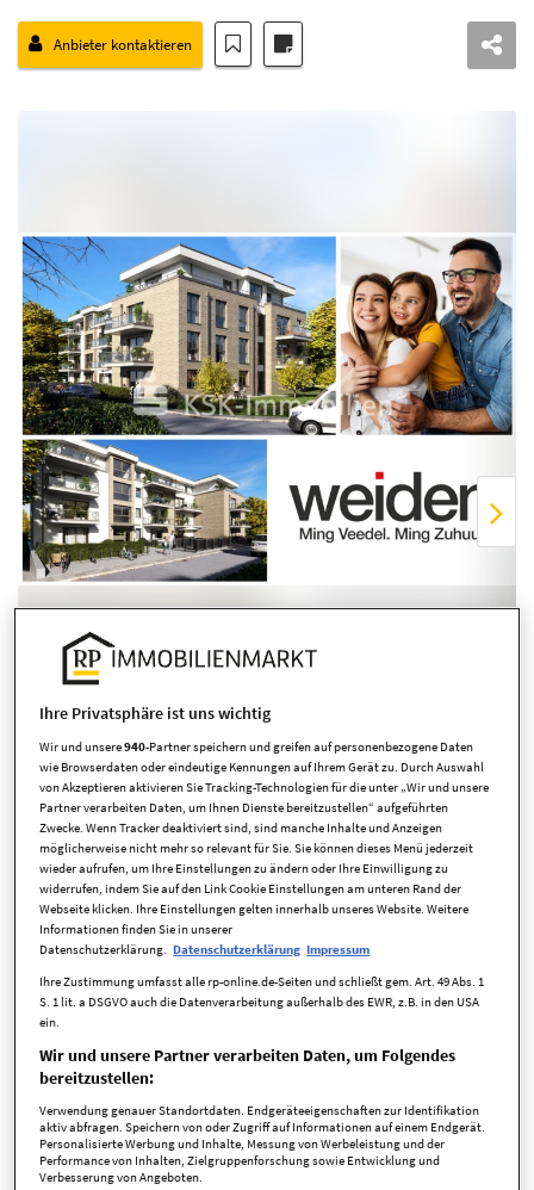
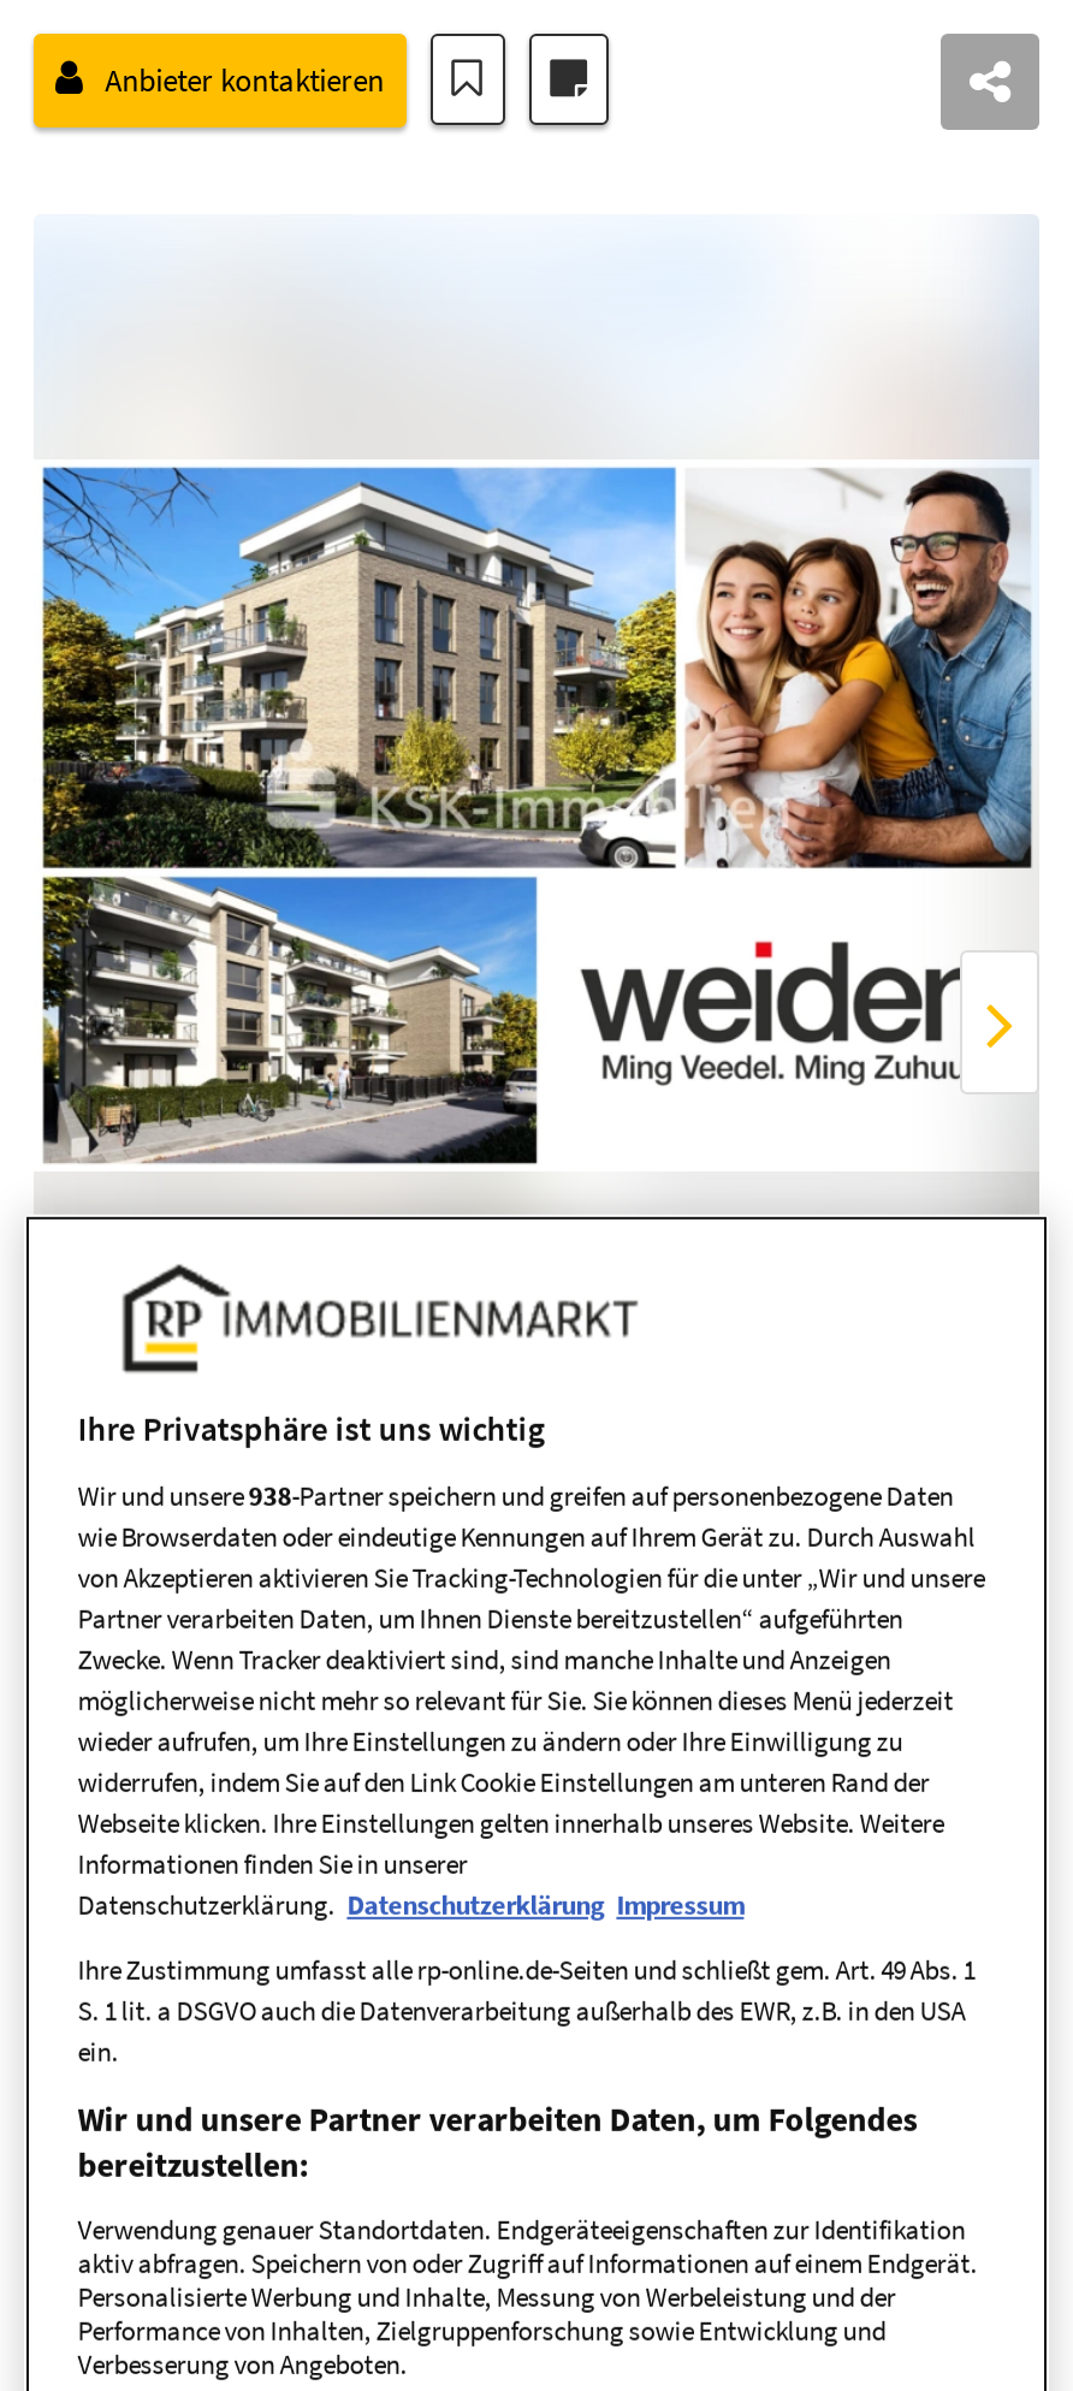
[40,738,473,755] Wir und unsere940-Partner speichern und greifen auf personenbezogene Daten -> [77,1480,953,1513] Wir und unsere938-Partner speichern und greifen auf personenbezogene Daten

